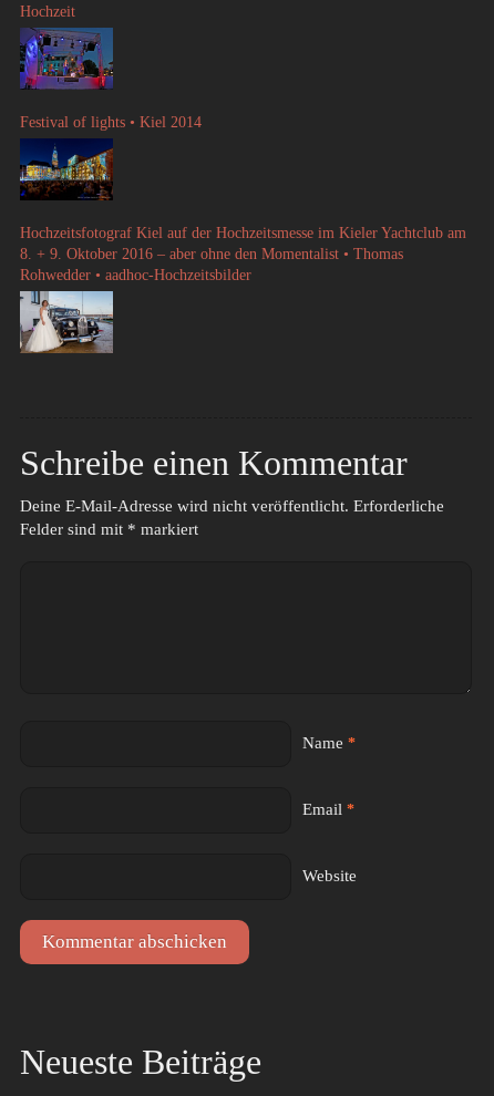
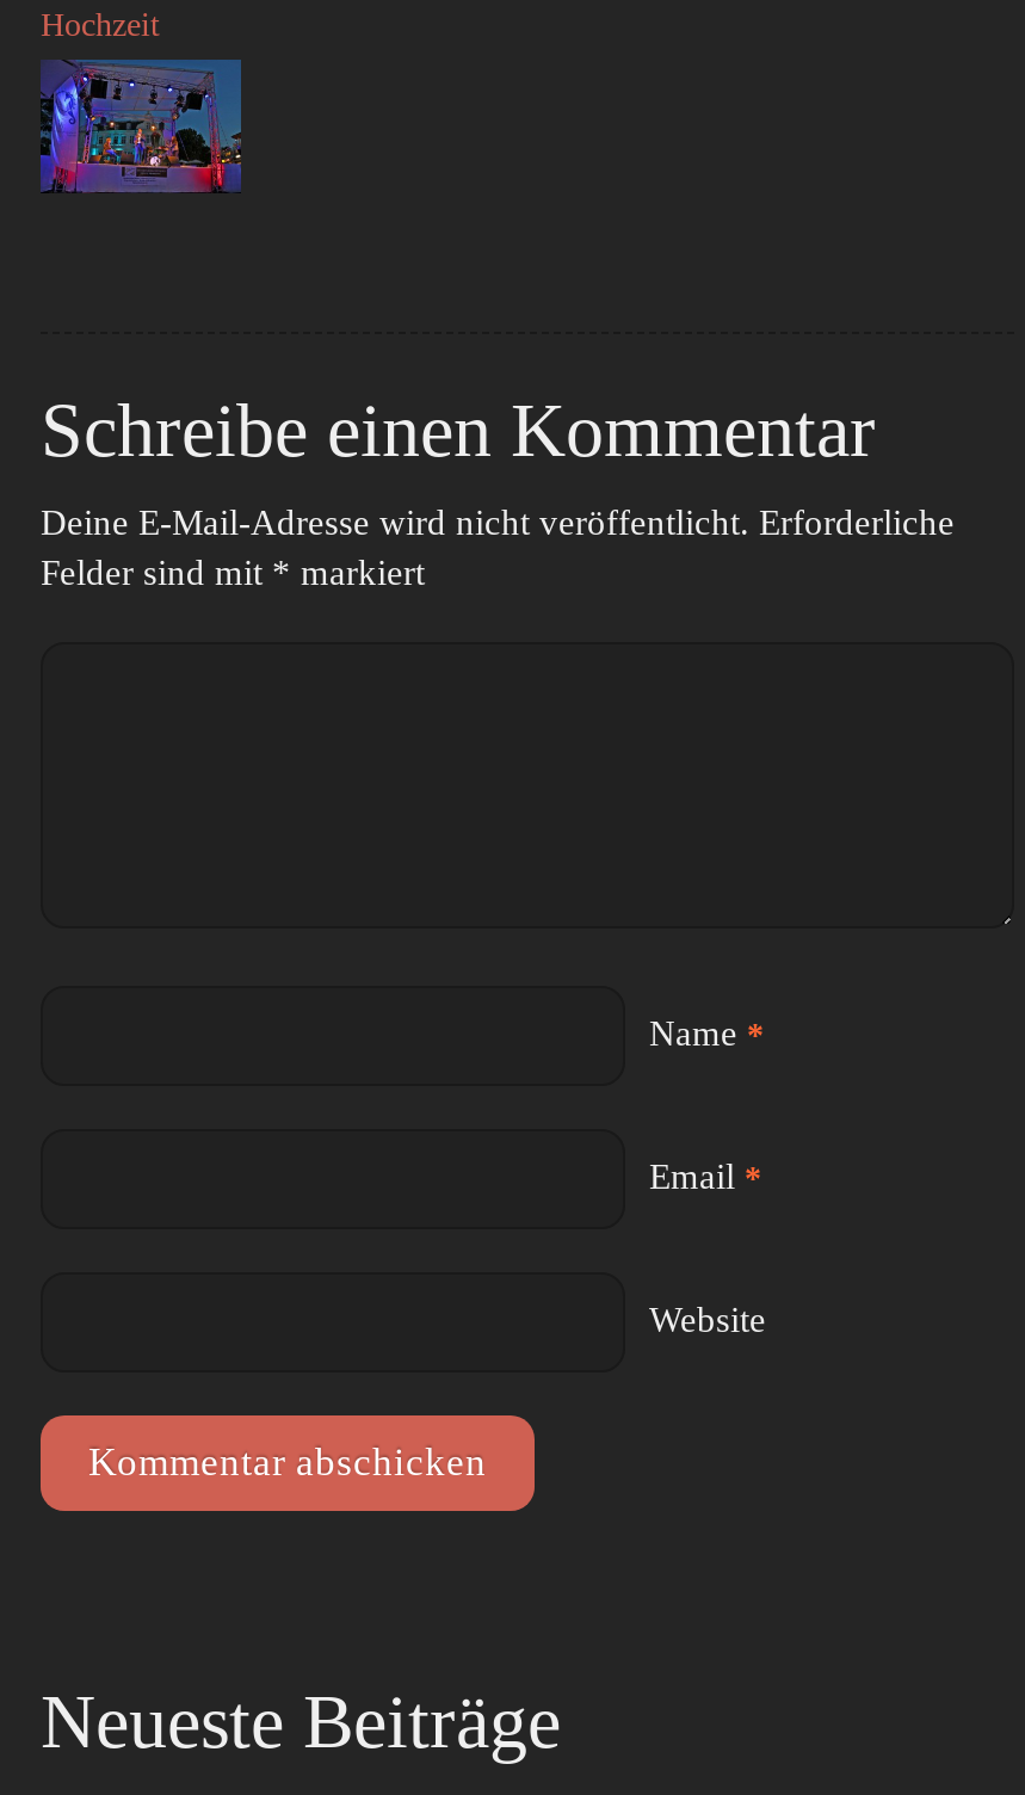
[20,114,202,131] Festival of lights • Kiel 2014 -> none
[19,139,466,283] [image] | Hochzeitsfotograf Kiel auf der Hochzeitsmesse im Kieler Yachtclub am | 8. + 9. Oktober 2016 – aber ohne den Momentalist • Thomas | Rohwedder • aadhoc-Hochzeitsbilder -> none
[19,292,114,354] [image] -> none

